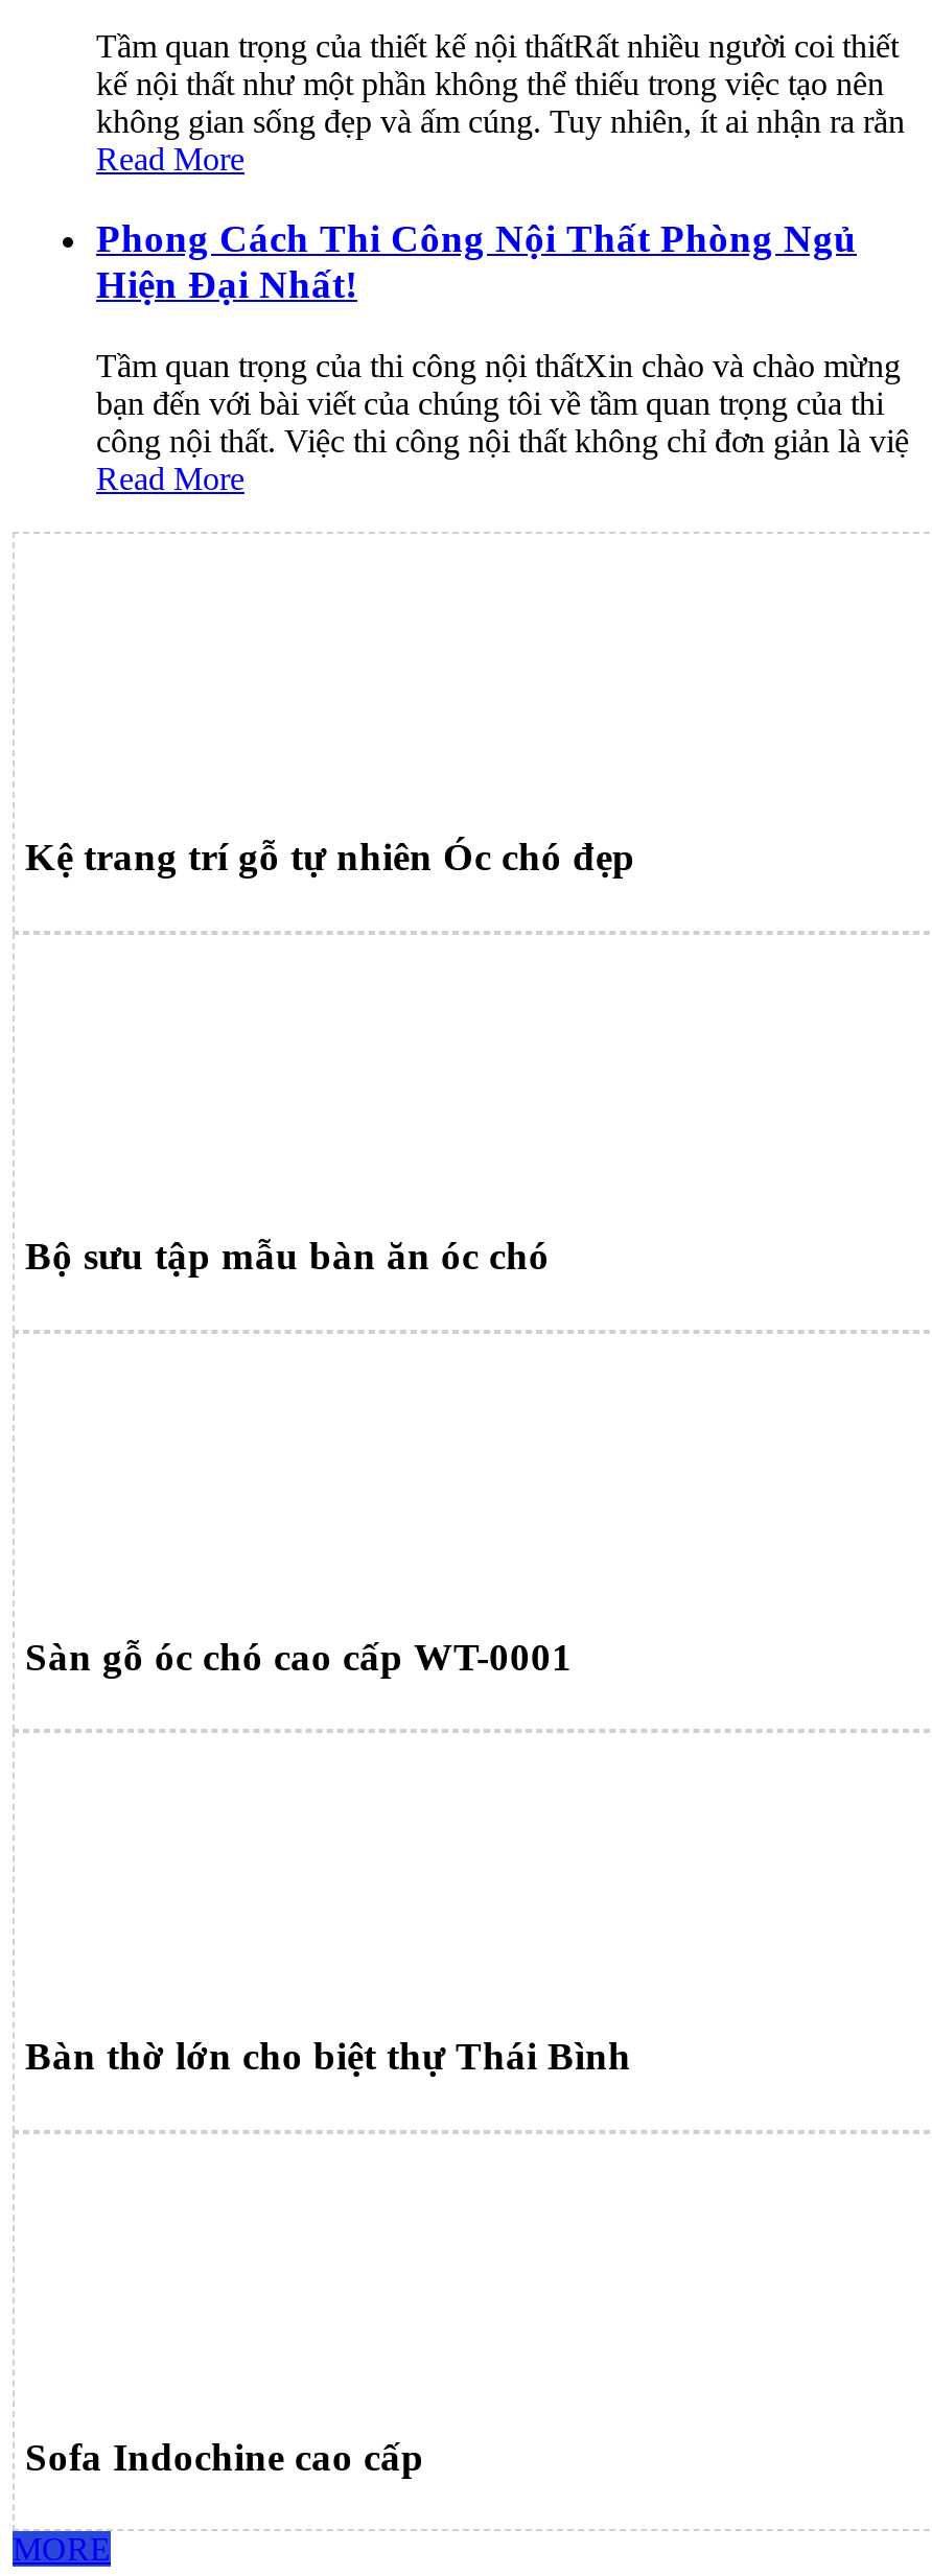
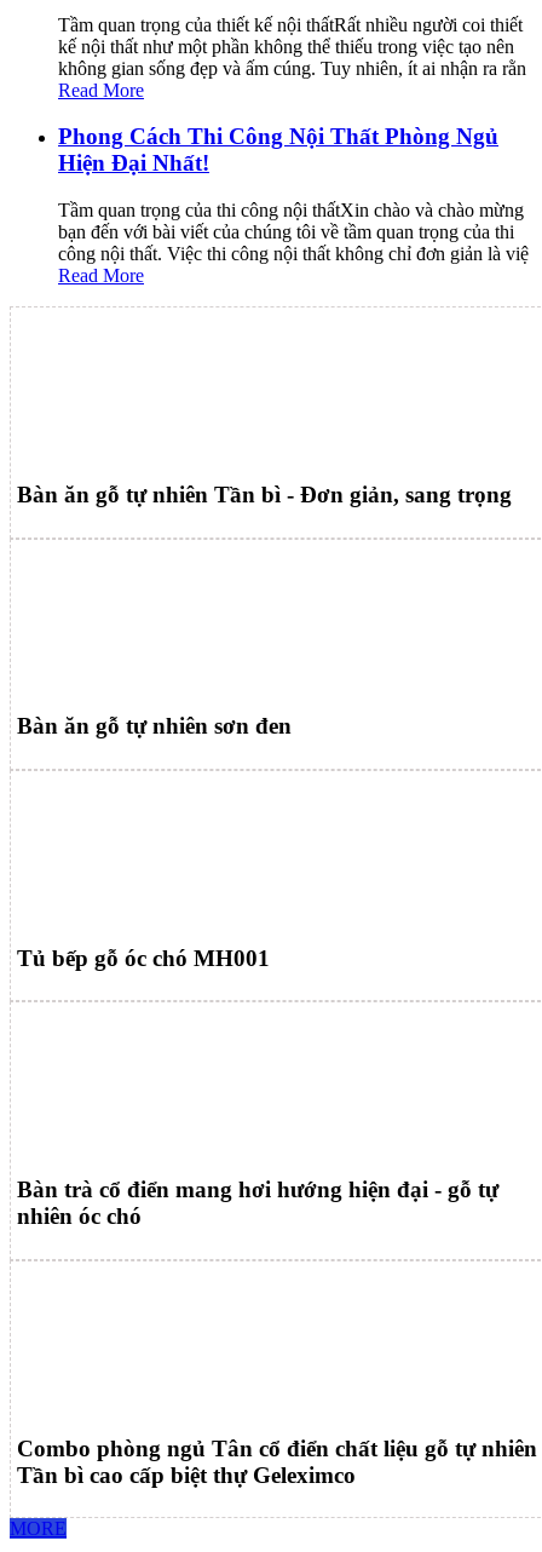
[25,834,635,878] Kệ trang trí gỗ tự nhiên Óc chó đẹp -> [17,482,512,507] Bàn ăn gỗ tự nhiên Tần bì - Đơn giản, sang trọng
[25,1234,550,1278] Bộ sưu tập mẫu bàn ăn óc chó -> [17,713,292,739] Bàn ăn gỗ tự nhiên sơn đen
[25,1634,573,1678] Sàn gỗ óc chó cao cấp WT-0001 -> [17,945,270,971] Tủ bếp gỗ óc chó MH001
[25,2034,631,2078] Bàn thờ lớn cho biệt thự Thái Bình -> [17,1177,498,1229] Bàn trà cổ điển mang hơi hướng hiện đại - gỗ tự | nhiên óc chó
[25,2434,424,2478] Sofa Indochine cao cấp -> [17,1435,537,1487] Combo phòng ngủ Tân cổ điển chất liệu gỗ tự nhiên | Tần bì cao cấp biệt thự Geleximco

